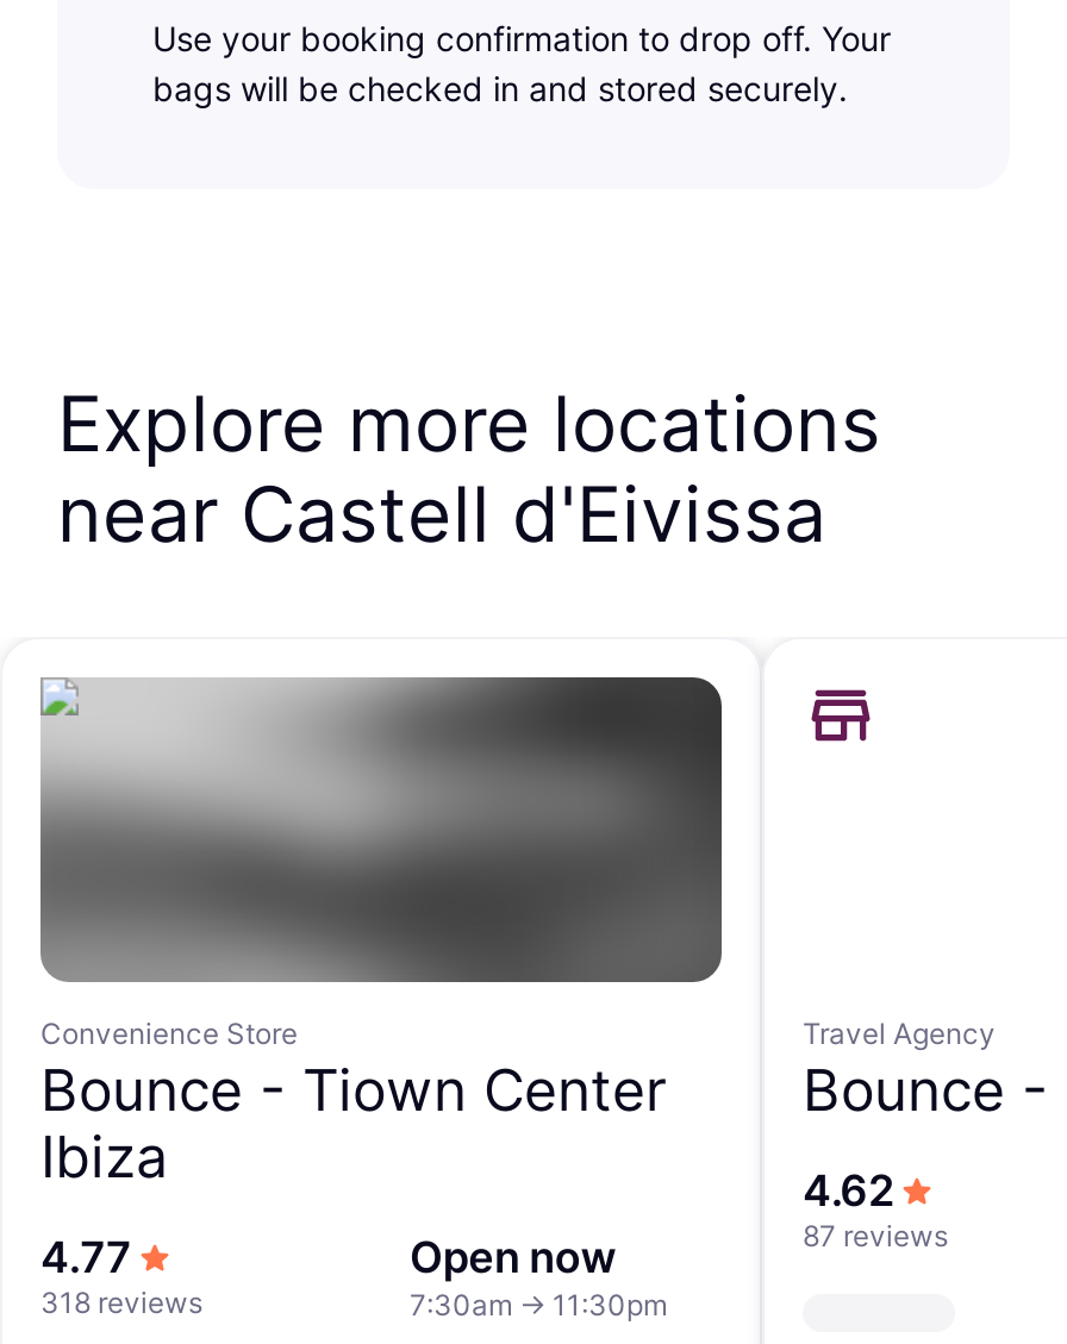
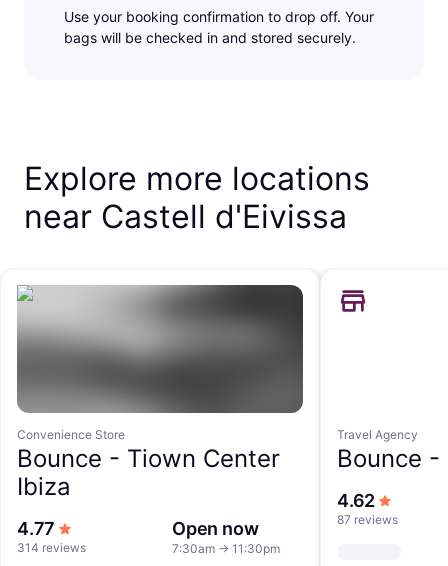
[40,1284,202,1320] 318 reviews -> [17,540,86,555] 314 reviews

